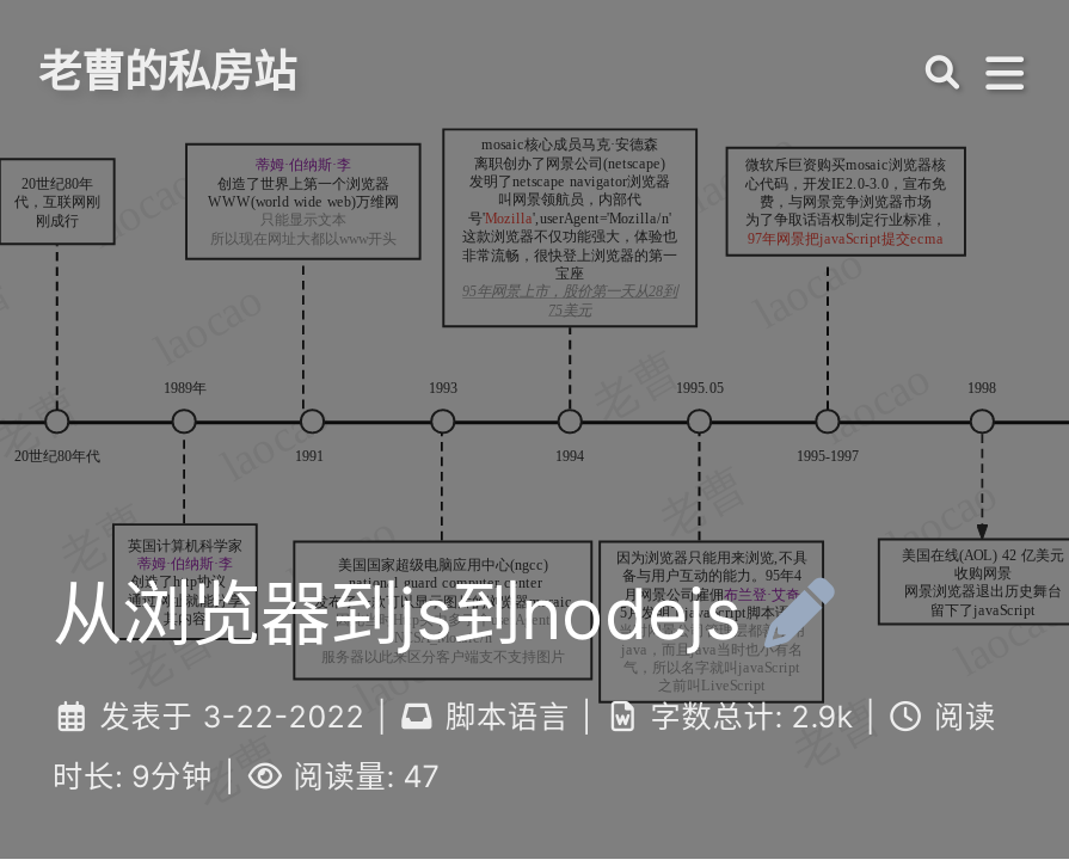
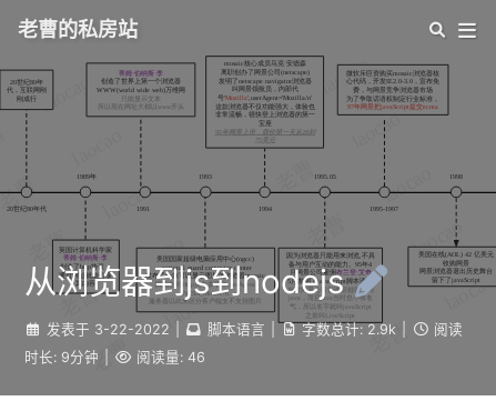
[293,758,439,794] 阅读量: 47 -> [136,349,205,365] 阅读量: 46

